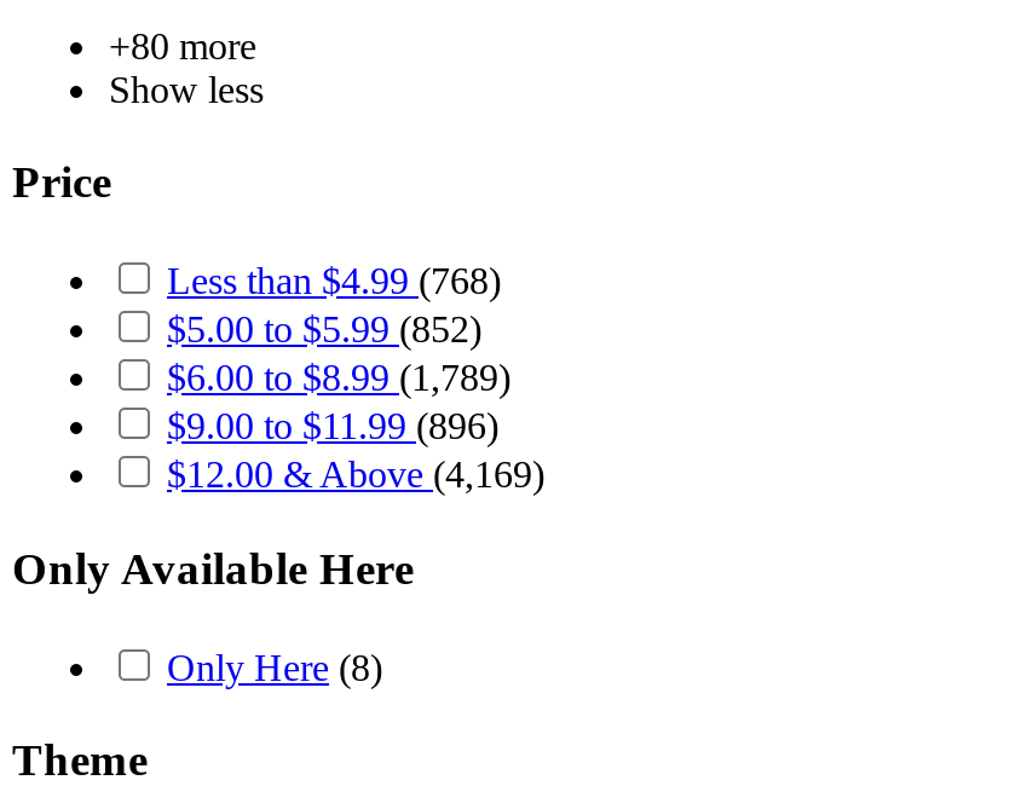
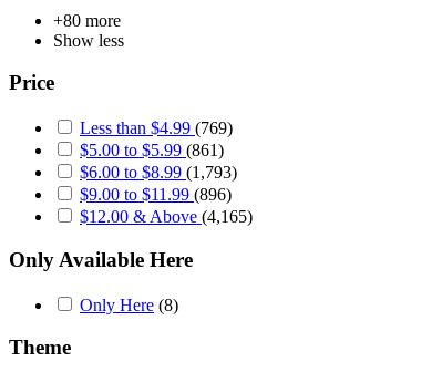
[167,260,501,302] Less than $4.99 (768) -> [80,119,233,138] Less than $4.99 (769)
[167,309,481,350] $5.00 to $5.99 (852) -> [80,141,224,160] $5.00 to $5.99 (861)
[167,357,510,398] $6.00 to $8.99 (1,789) -> [80,163,237,182] $6.00 to $8.99 (1,793)
[167,454,544,495] $12.00 & Above (4,169) -> [80,207,253,226] $12.00 & Above (4,165)

